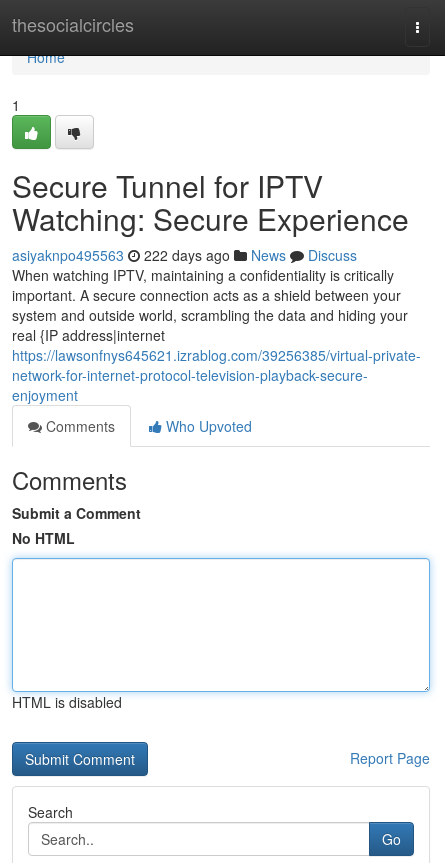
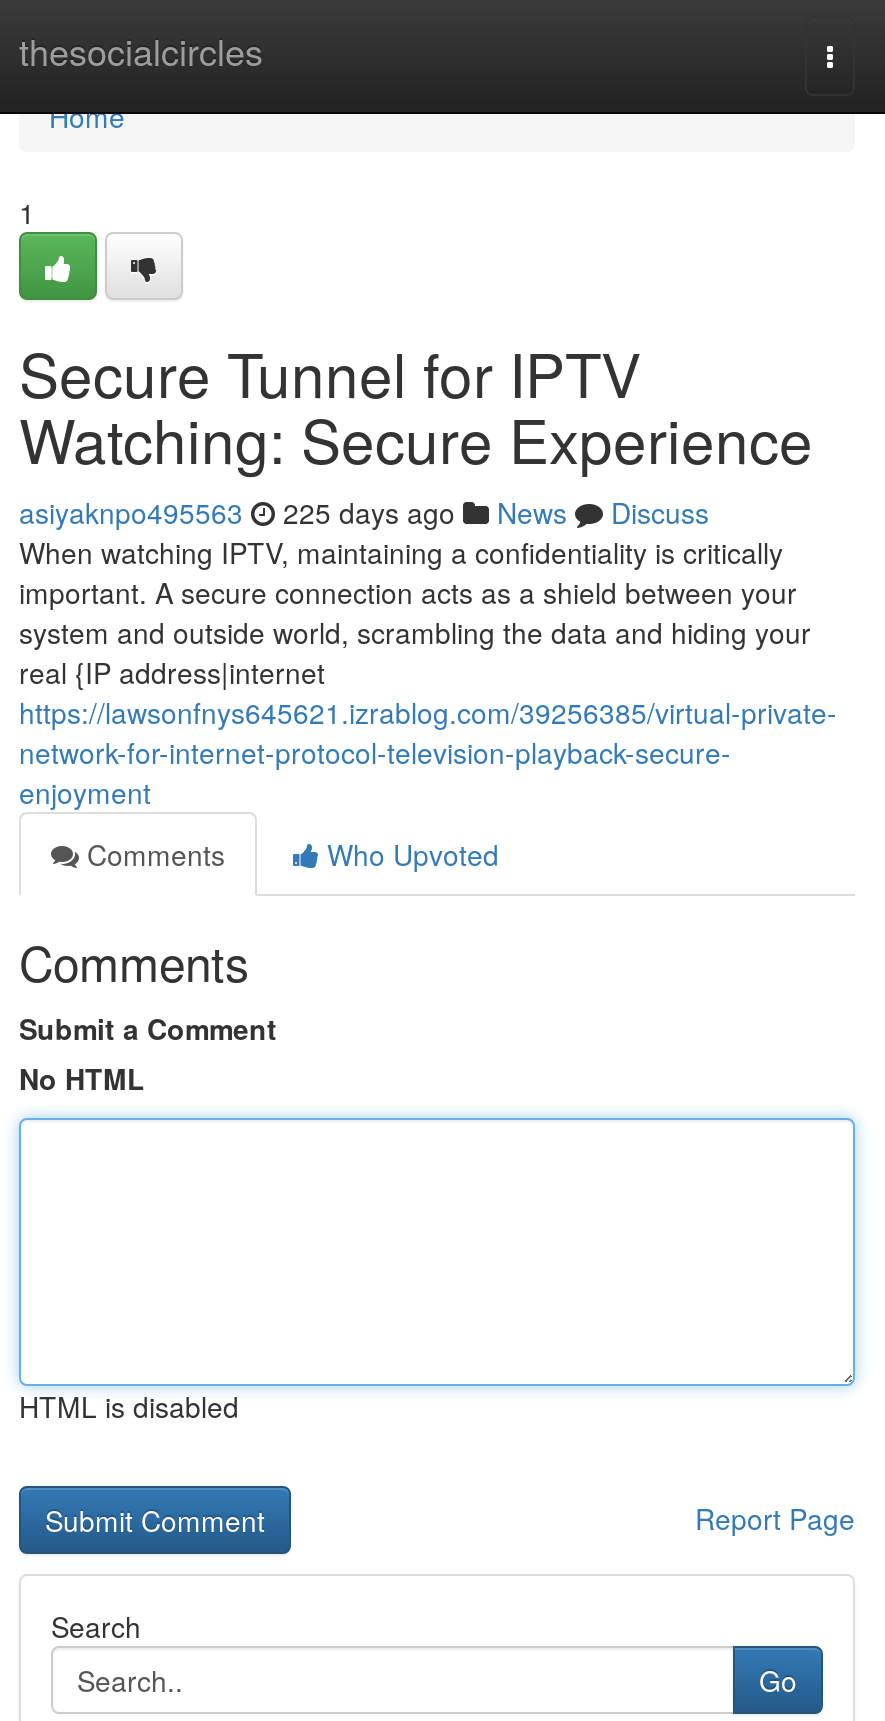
[12,245,357,265] asiyaknpo495563 222 days ago News Discuss -> [19,492,709,532] asiyaknpo495563 225 days ago News Discuss

